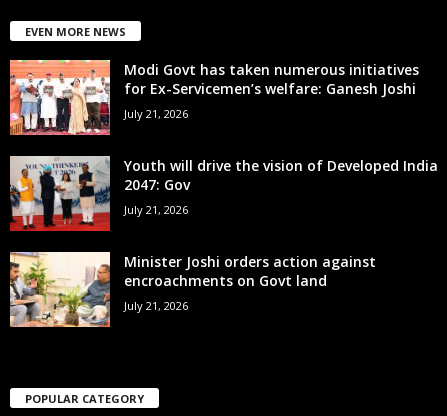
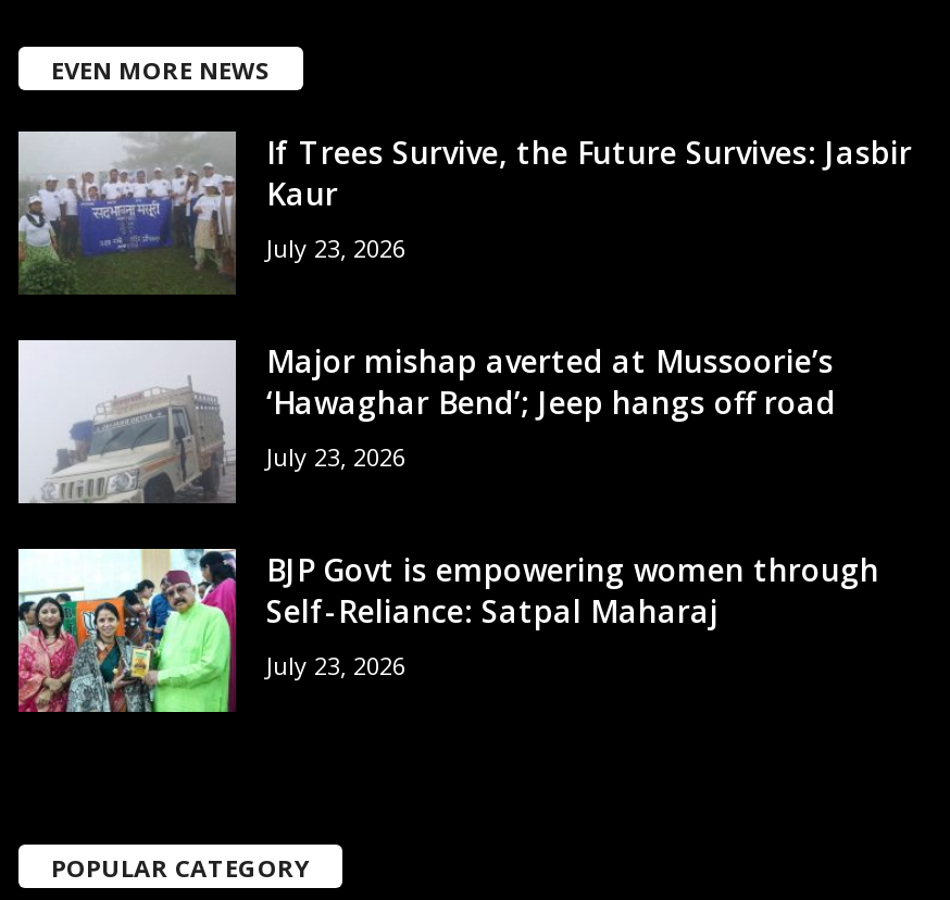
[9,60,419,136] [image] | Modi Govt has taken numerous initiatives | for Ex-Servicemen’s welfare: Ganesh Joshi | July 21, 2026 -> [16,131,912,295] [image] | If Trees Survive, the Future Survives: Jasbir | Kaur | July 23, 2026
[9,156,438,232] [image] | Youth will drive the vision of Developed India | 2047: Gov | July 21, 2026 -> [16,340,836,505] [image] | Major mishap averted at Mussoorie’s | ‘Hawaghar Bend’; Jeep hangs off road | July 23, 2026
[9,251,376,328] [image] | Minister Joshi orders action against | encroachments on Govt land | July 21, 2026 -> [16,547,879,714] [image] | BJP Govt is empowering women through | Self-Reliance: Satpal Maharaj | July 23, 2026

